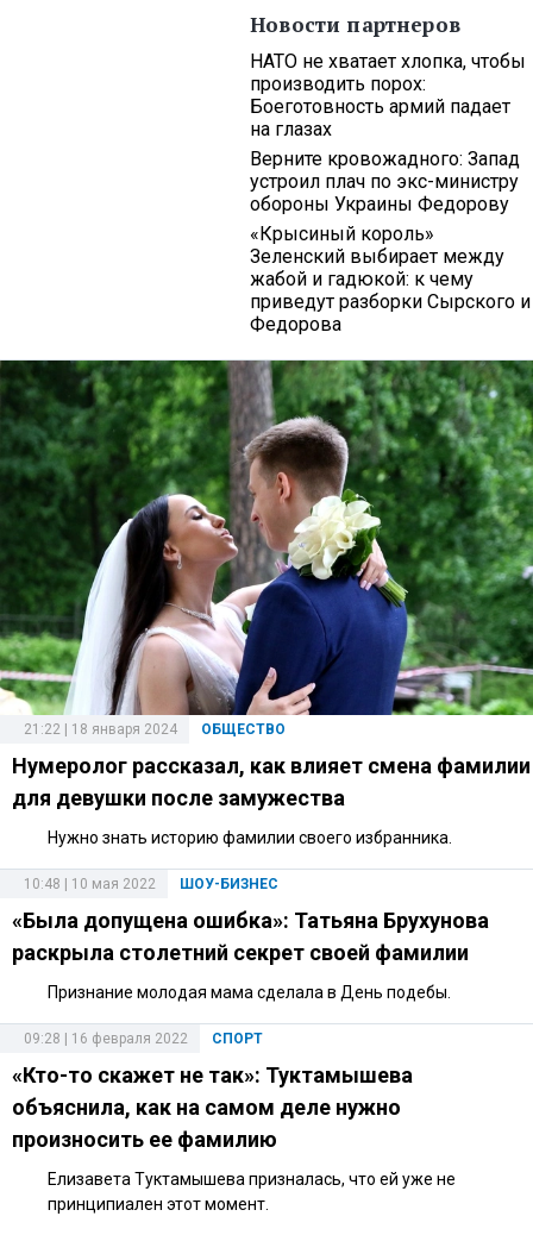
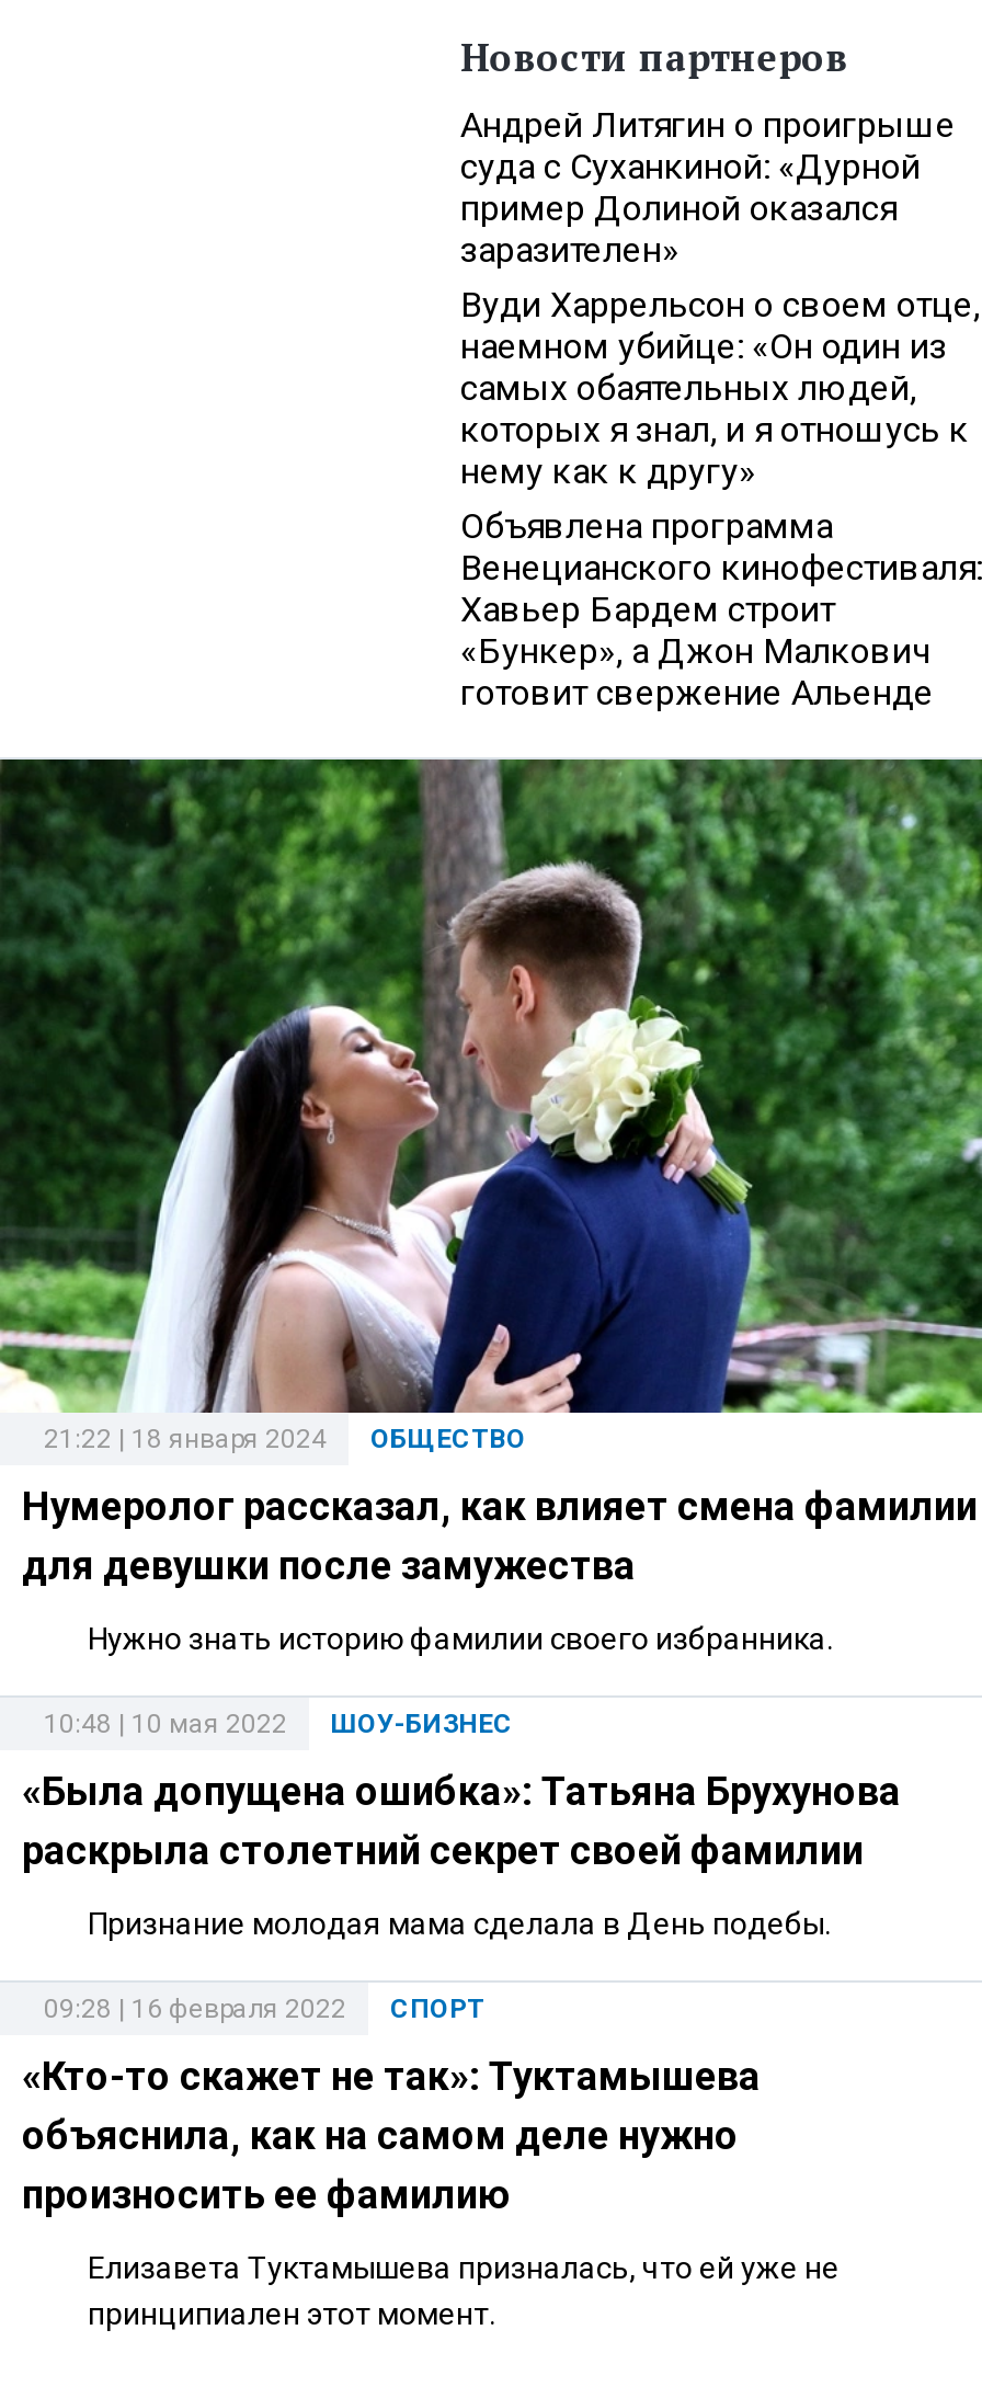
[250,50,531,335] НАТО не хватает хлопка, чтобы | производить порох: | Боеготовность армий падает | на глазах | Верните кровожадного: Запад | устроил плач по экс-министру | обороны Украины Федорову | «Крысиный король» | Зеленский выбирает между | жабой и гадюкой: к чему | приведут разборки Сырского и | Федорова -> [460,105,982,714] Андрей Литягин о проигрыше | суда с Суханкиной: «Дурной | пример Долиной оказался | заразителен» | Вуди Харрельсон о своем отце, | наемном убийце: «Он один из | самых обаятельных людей, | которых я знал, и я отношусь к | нему как к другу» | Объявлена программа | Венецианского кинофестиваля: | Хавьер Бардем строит | «Бункер», а Джон Малкович | готовит свержение Альенде

